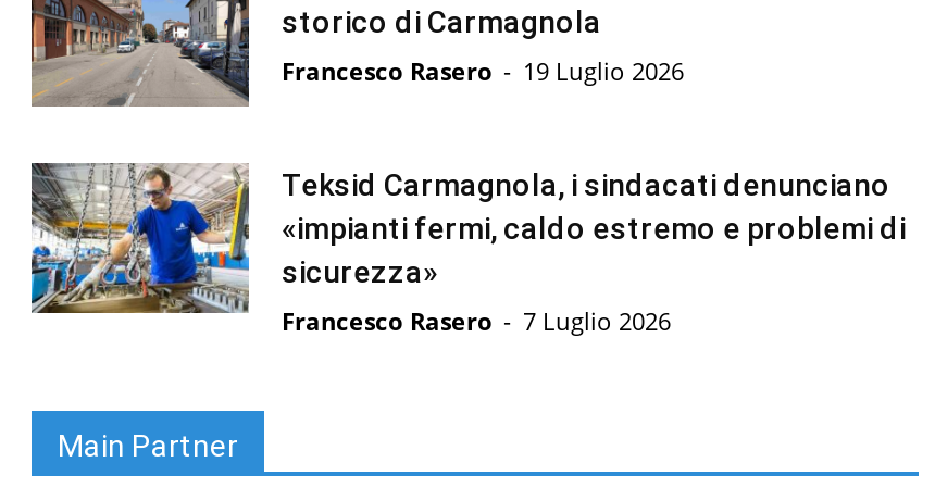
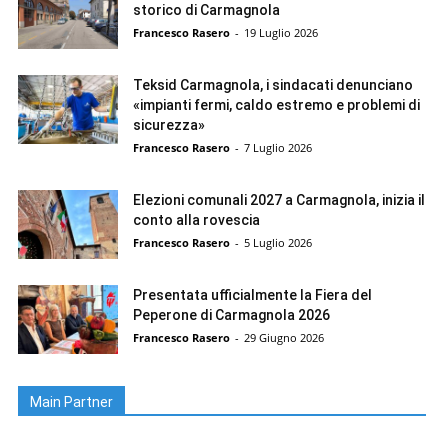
none -> [17,189,425,345] [image] | Elezioni comunali 2027 a Carmagnola, inizia il | conto alla rovescia | Francesco Rasero - 5 Luglio 2026 | Presentata ufficialmente la Fiera del | Peperone di Carmagnola 2026 | Francesco Rasero - 29 Giugno 2026
none -> [17,284,119,355] [image]

